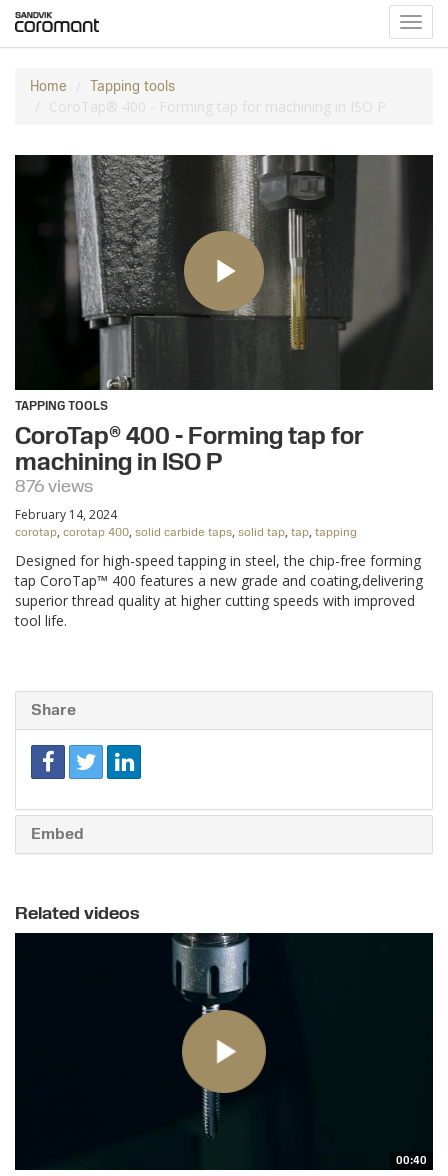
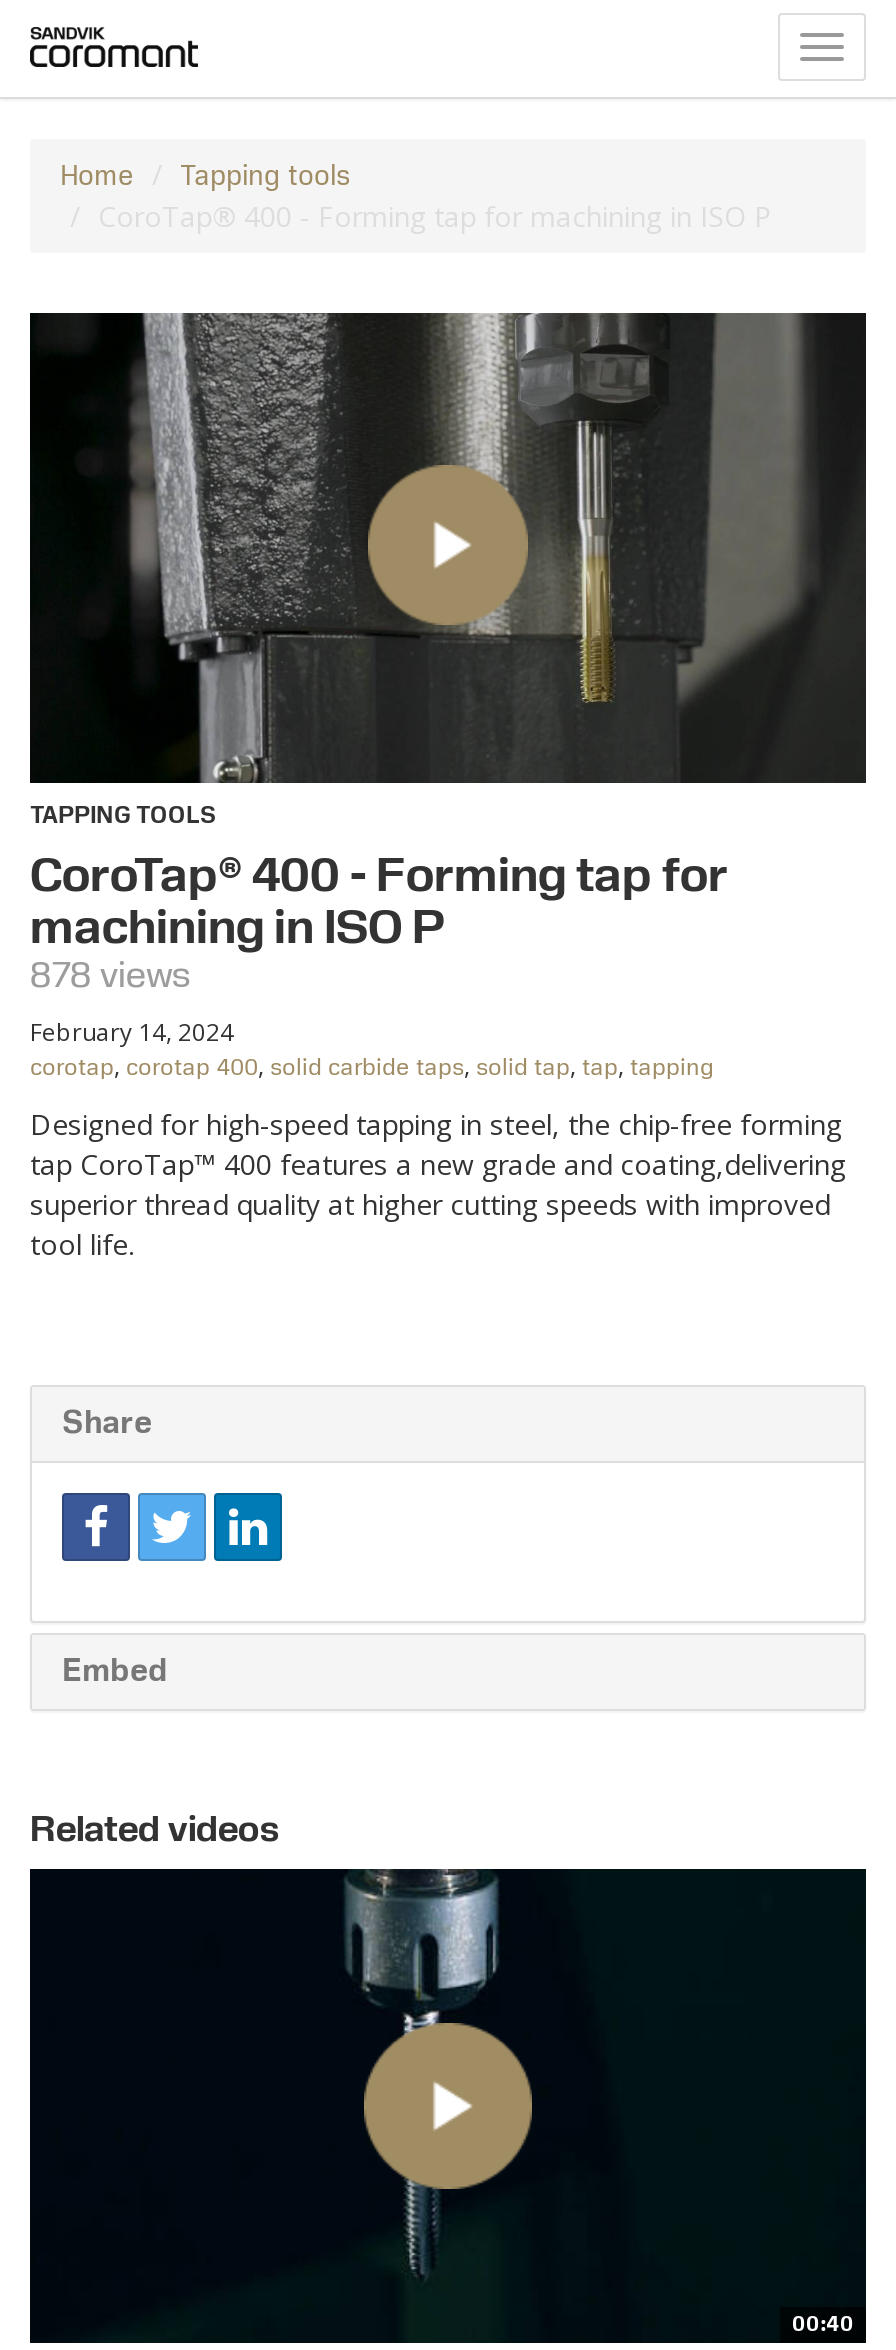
[15,475,93,497] 876 views -> [30,953,190,997] 878 views

